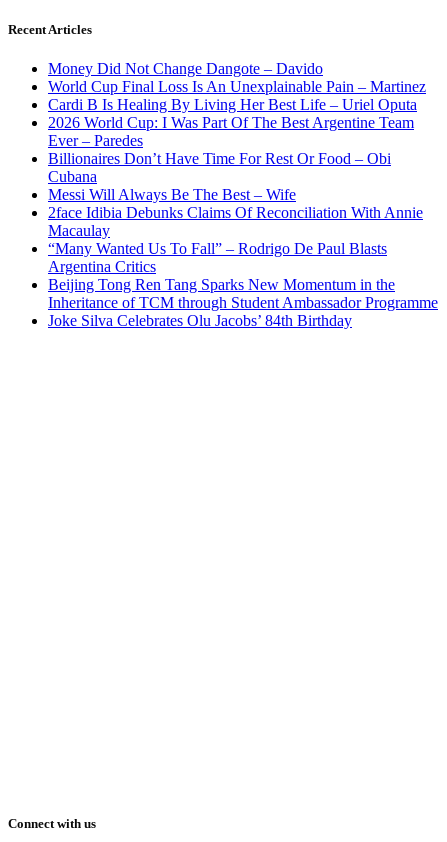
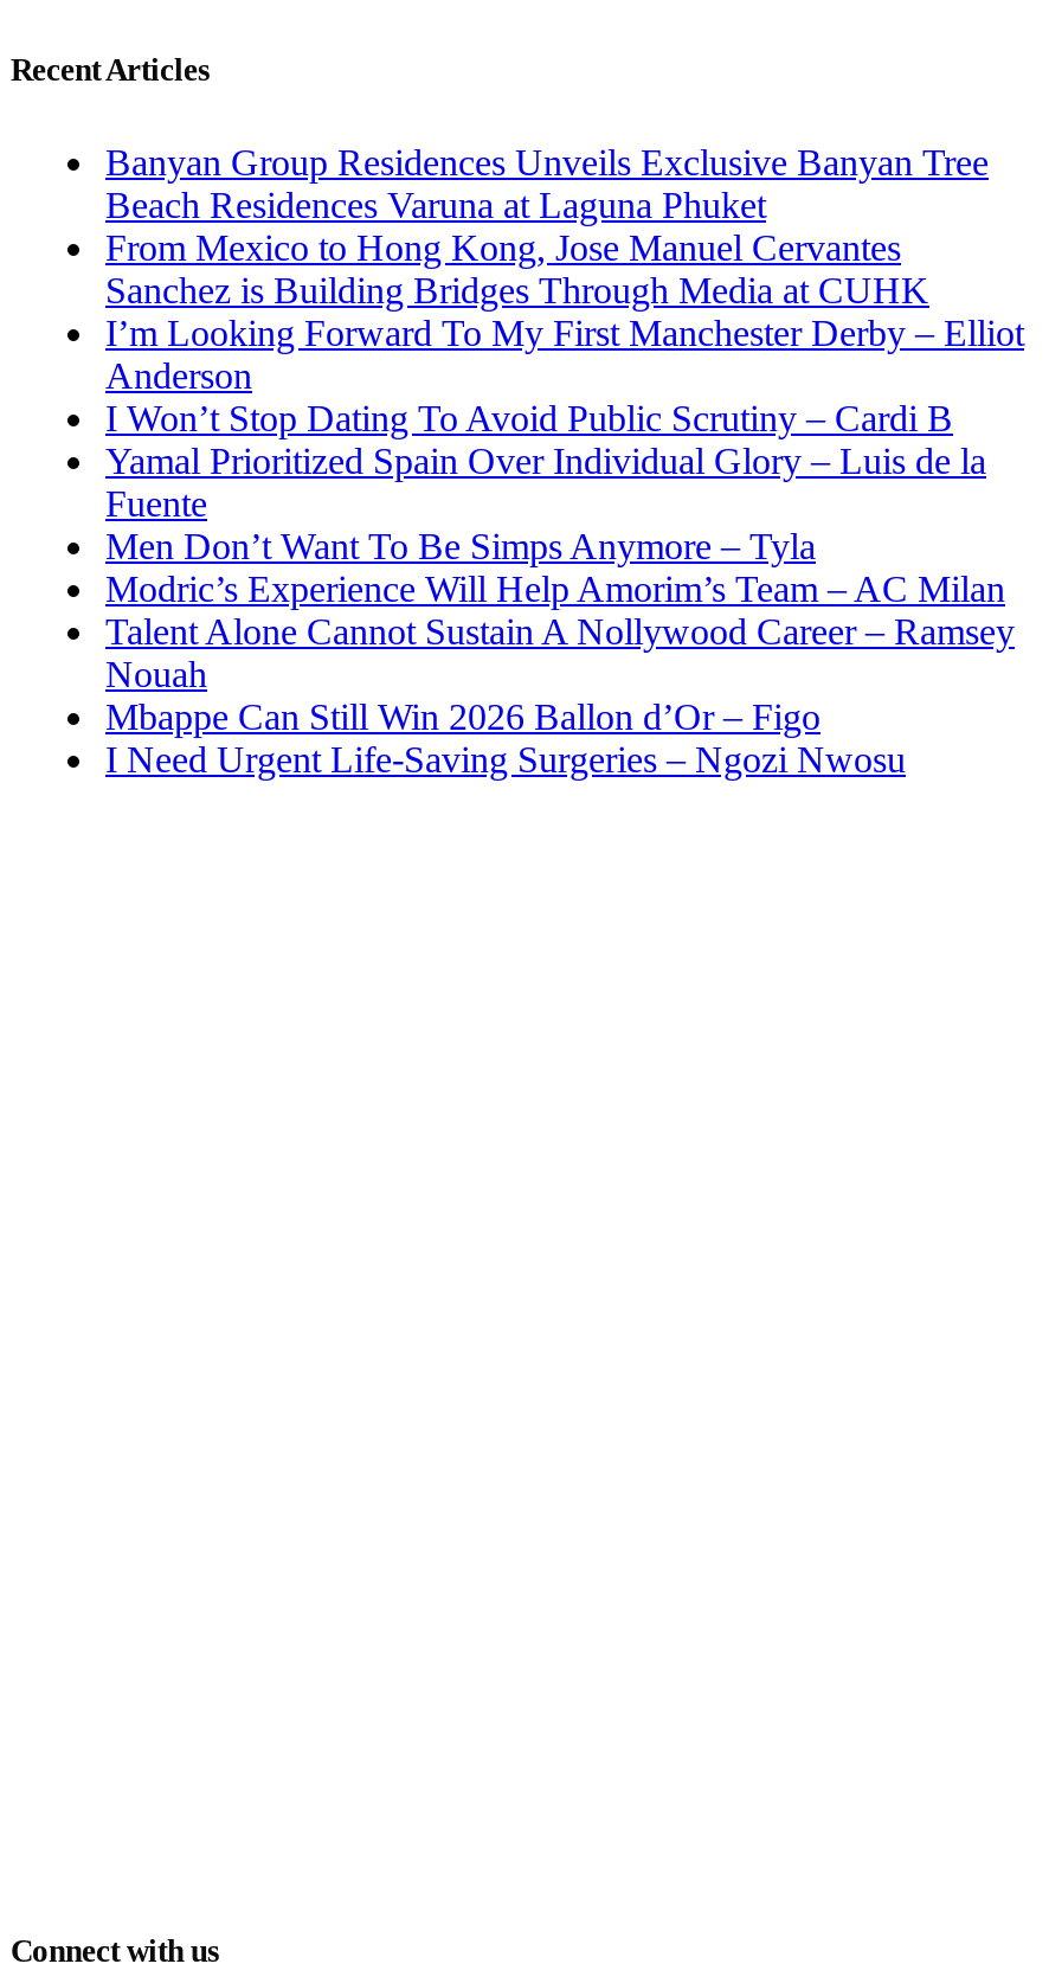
[48,60,438,329] Money Did Not Change Dangote – Davido | World Cup Final Loss Is An Unexplainable Pain – Martinez | Cardi B Is Healing By Living Her Best Life – Uriel Oputa | 2026 World Cup: I Was Part Of The Best Argentine Team | Ever – Paredes | Billionaires Don’t Have Time For Rest Or Food – Obi | Cubana | Messi Will Always Be The Best – Wife | 2face Idibia Debunks Claims Of Reconciliation With Annie | Macaulay | “Many Wanted Us To Fall” – Rodrigo De Paul Blasts | Argentina Critics | Beijing Tong Ren Tang Sparks New Momentum in the | Inheritance of TCM through Student Ambassador Programme | Joke Silva Celebrates Olu Jacobs’ 84th Birthday -> [105,142,1024,780] Banyan Group Residences Unveils Exclusive Banyan Tree | Beach Residences Varuna at Laguna Phuket | From Mexico to Hong Kong, Jose Manuel Cervantes | Sanchez is Building Bridges Through Media at CUHK | I’m Looking Forward To My First Manchester Derby – Elliot | Anderson | I Won’t Stop Dating To Avoid Public Scrutiny – Cardi B | Yamal Prioritized Spain Over Individual Glory – Luis de la | Fuente | Men Don’t Want To Be Simps Anymore – Tyla | Modric’s Experience Will Help Amorim’s Team – AC Milan | Talent Alone Cannot Sustain A Nollywood Career – Ramsey | Nouah | Mbappe Can Still Win 2026 Ballon d’Or – Figo | I Need Urgent Life-Saving Surgeries – Ngozi Nwosu

